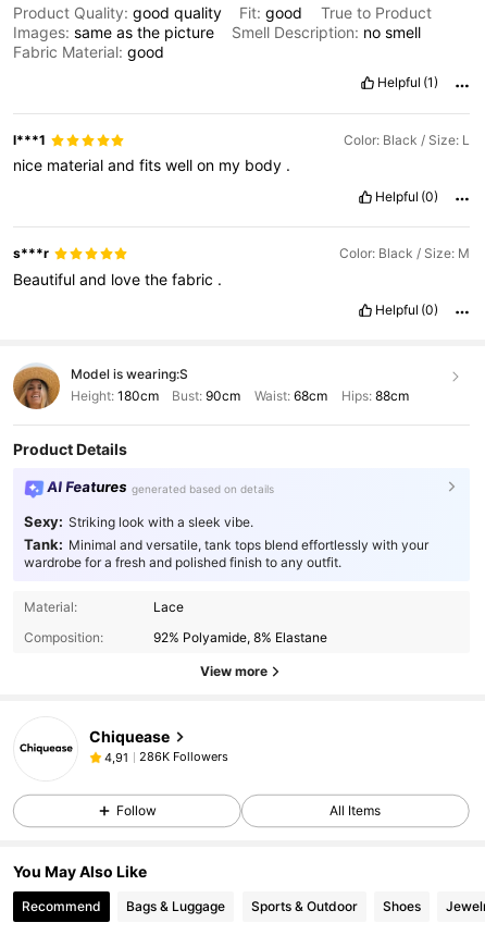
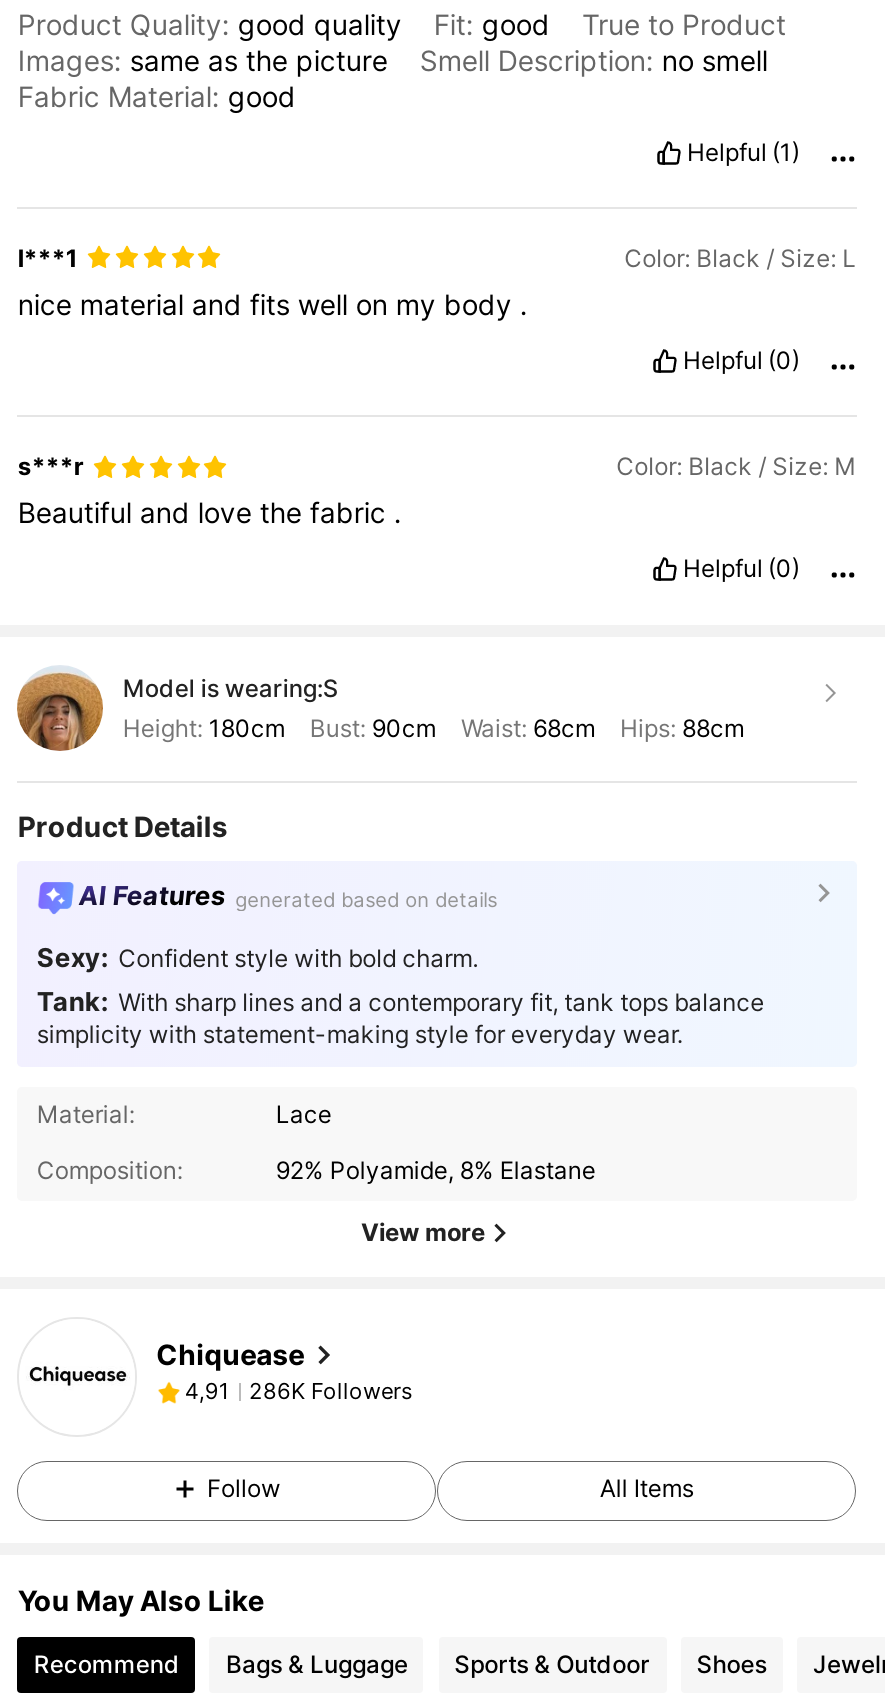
[24,512,428,571] Sexy: Striking look with a sleek vibe. | Tank: Minimal and versatile, tank tops blend effortlessly with your | wardrobe for a fresh and polished finish to any outfit. -> [37,941,764,1049] Sexy: Confident style with bold charm. | Tank: With sharp lines and a contemporary fit, tank tops balance | simplicity with statement-making style for everyday wear.

